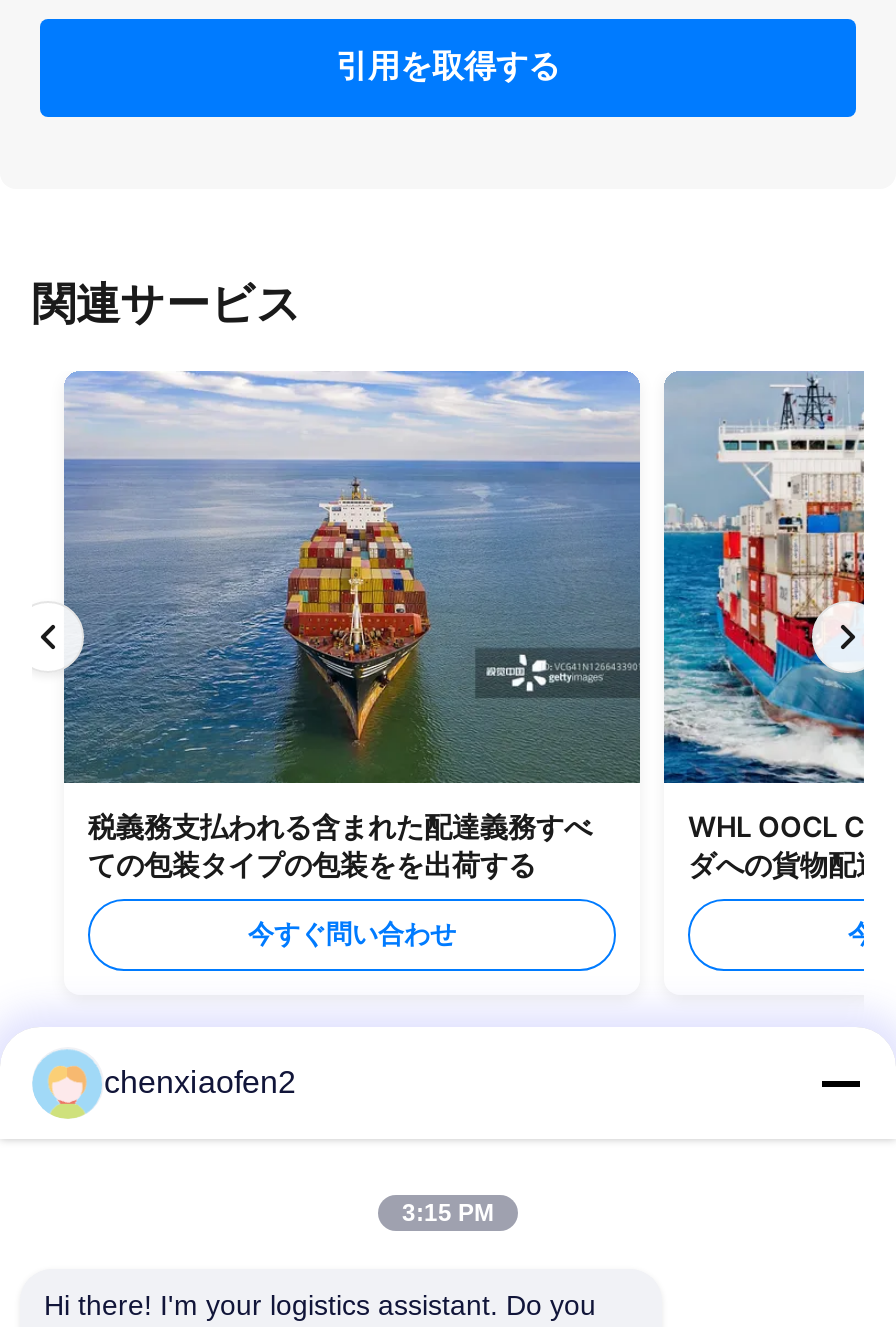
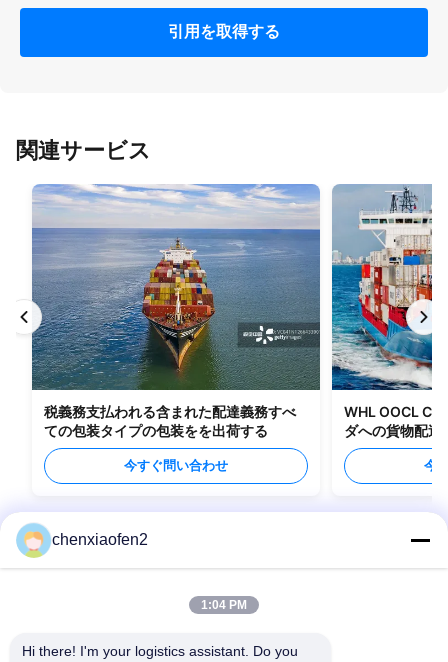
[402,1199,494,1227] 3:15 PM -> [201,598,247,612] 1:04 PM

